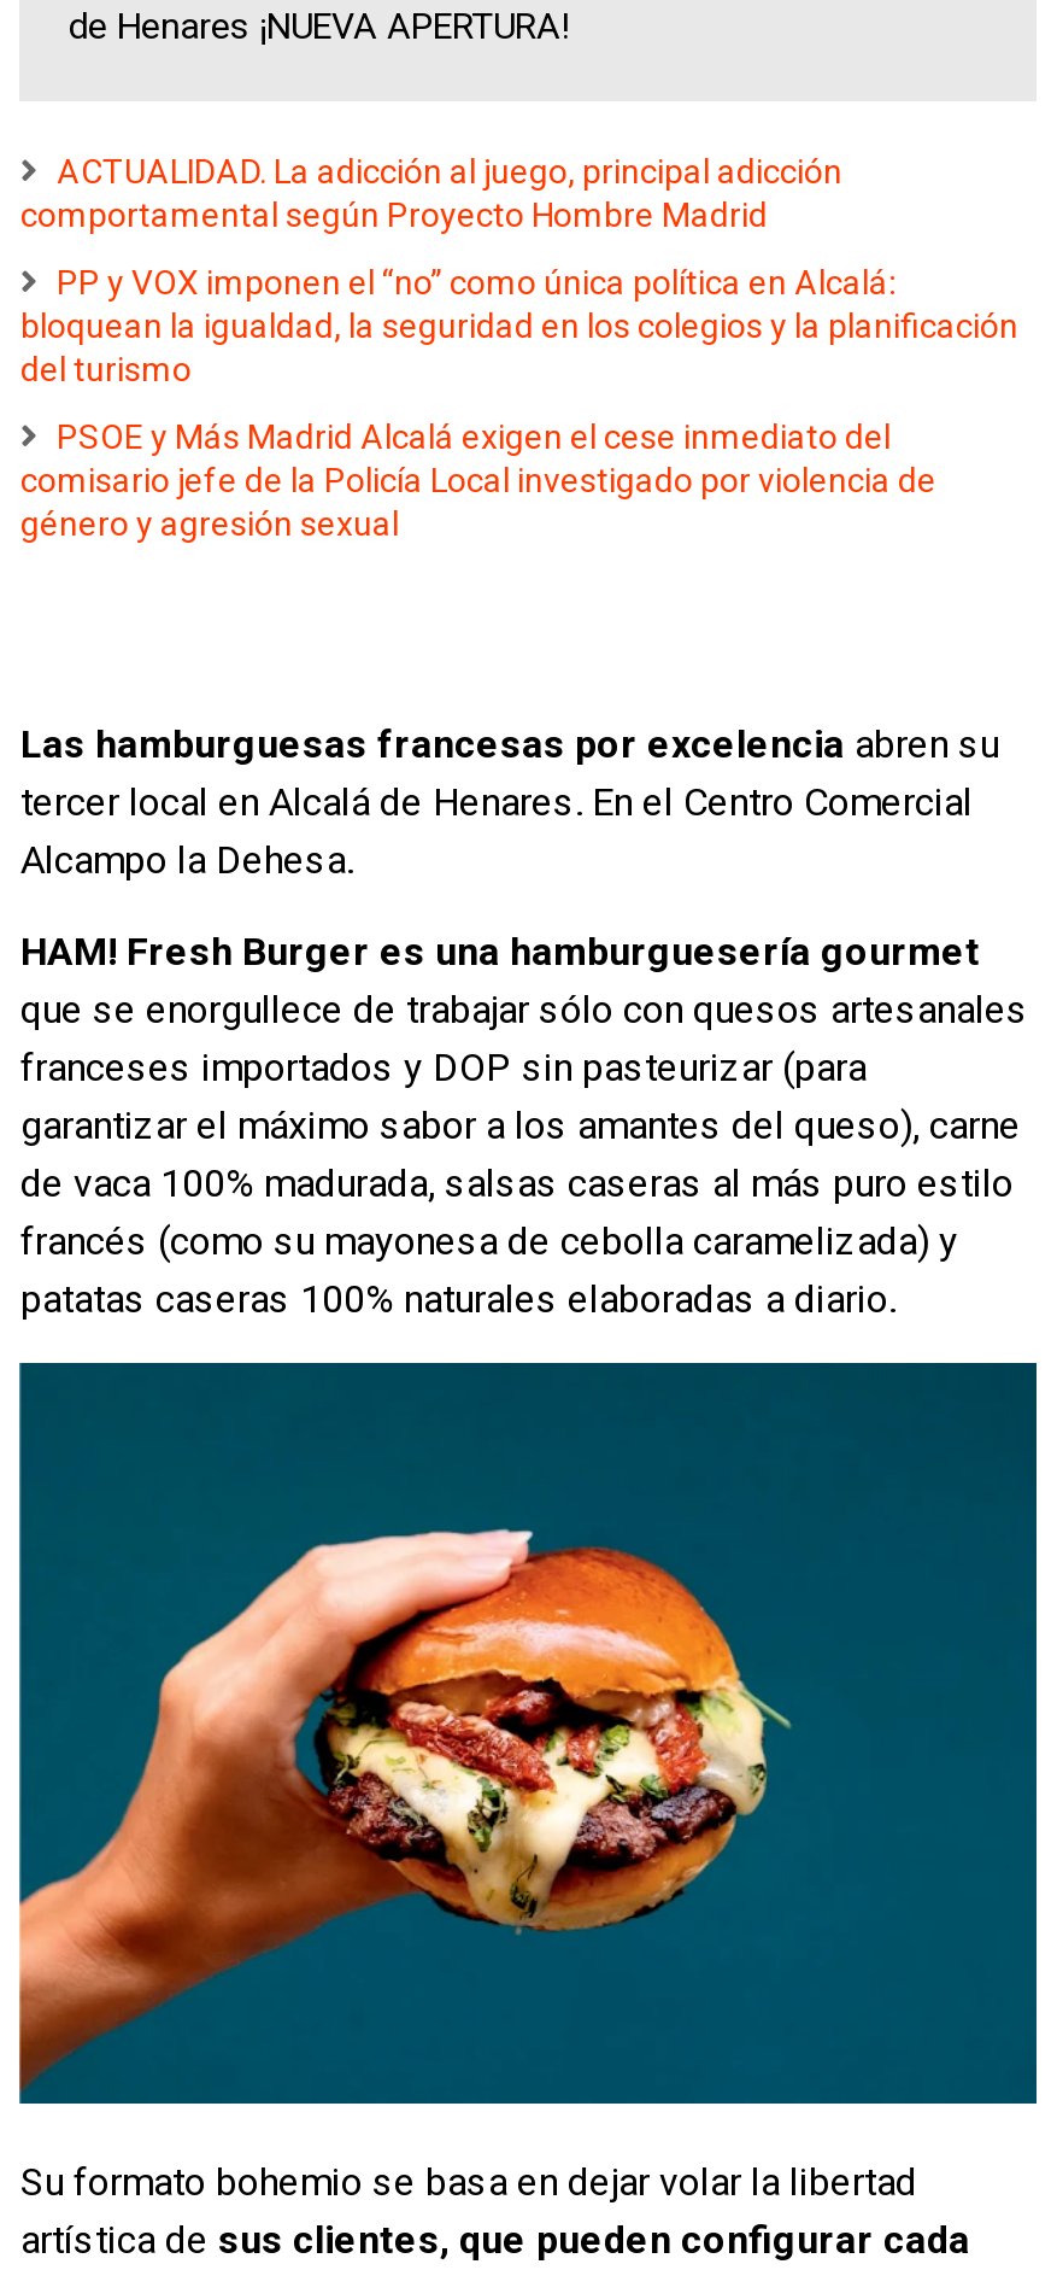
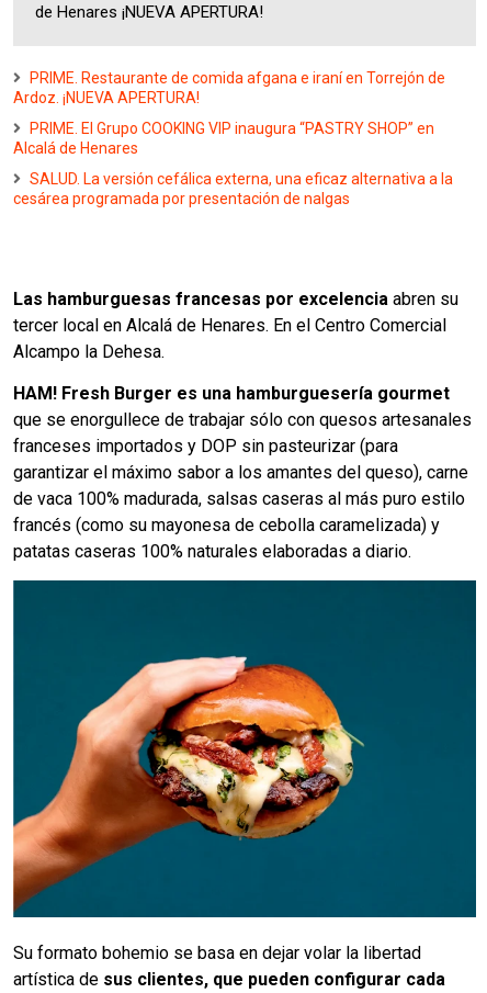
[20,152,842,234] ACTUALIDAD. La adicción al juego, principal adicción | comportamental según Proyecto Hombre Madrid -> [14,69,446,106] PRIME. Restaurante de comida afgana e iraní en Torrejón de | Ardoz. ¡NUEVA APERTURA!
[20,263,1018,388] PP y VOX imponen el “no” como única política en Alcalá: | bloquean la igualdad, la seguridad en los colegios y la planificación | del turismo -> [14,120,435,157] PRIME. El Grupo COOKING VIP inaugura “PASTRY SHOP” en | Alcalá de Henares
[20,417,936,543] PSOE y Más Madrid Alcalá exigen el cese inmediato del | comisario jefe de la Policía Local investigado por violencia de | género y agresión sexual -> [14,170,453,207] SALUD. La versión cefálica externa, una eficaz alternativa a la | cesárea programada por presentación de nalgas

